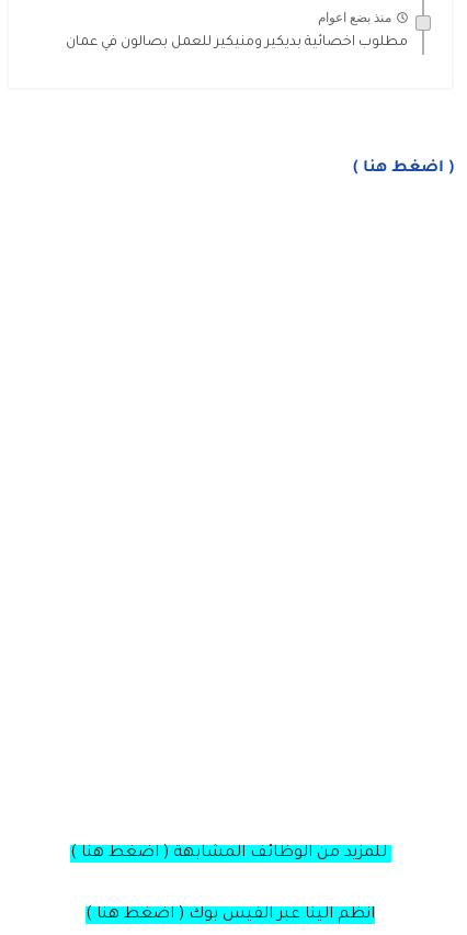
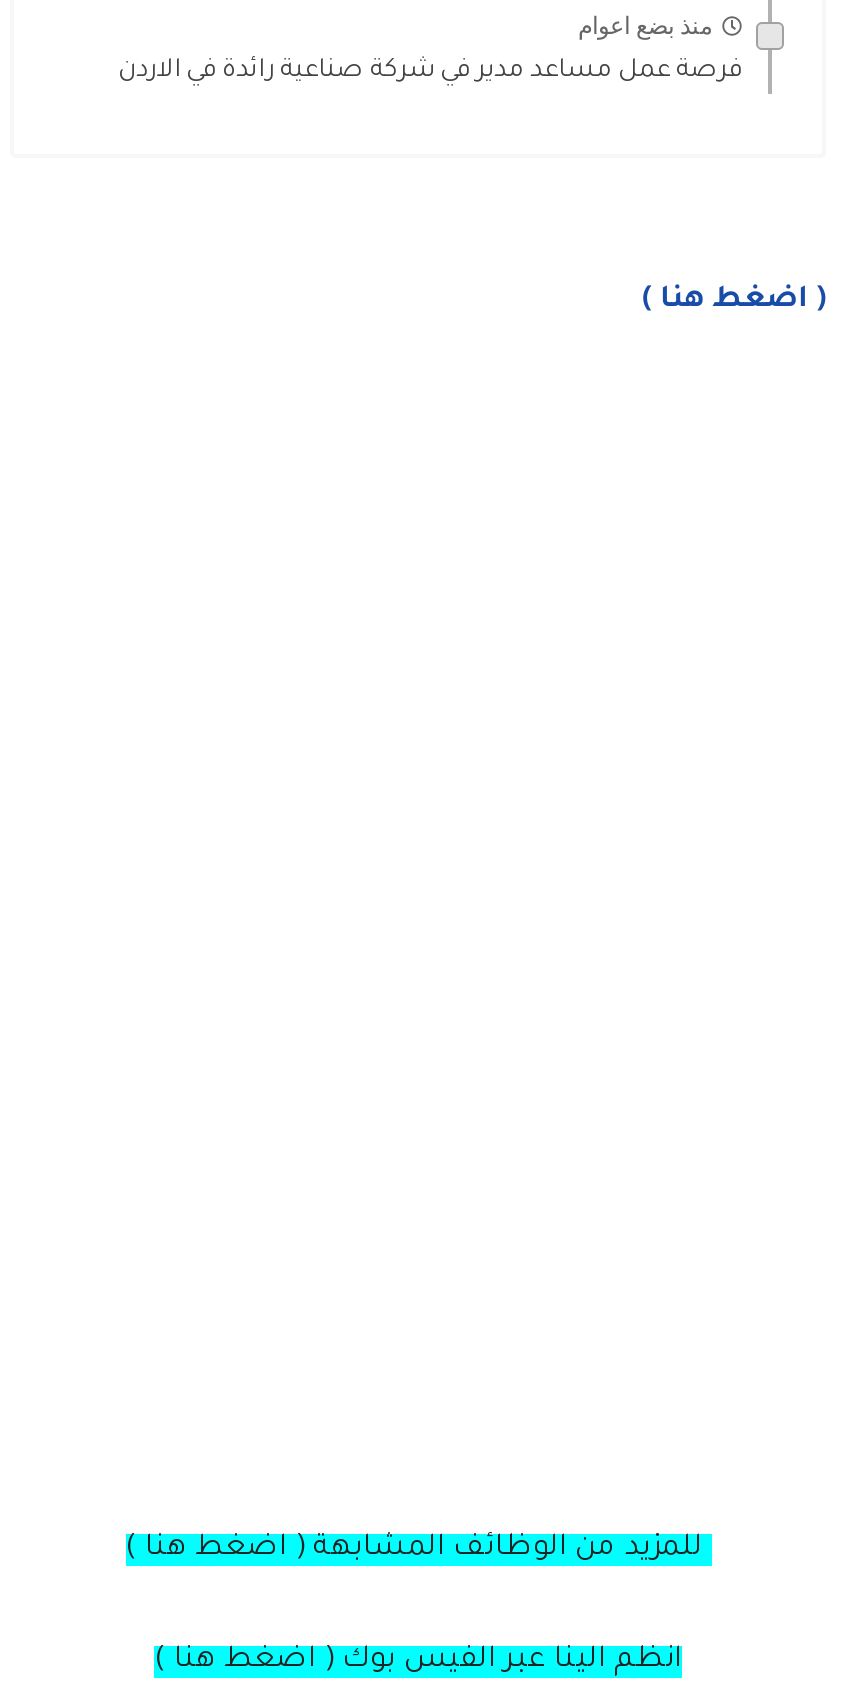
[66,35,408,50] مطلوب اخصائية بديكير ومنيكير للعمل بصالون في عمان -> [118,57,742,85] فرصة عمل مساعد مدير في شركة صناعية رائدة في الاردن

